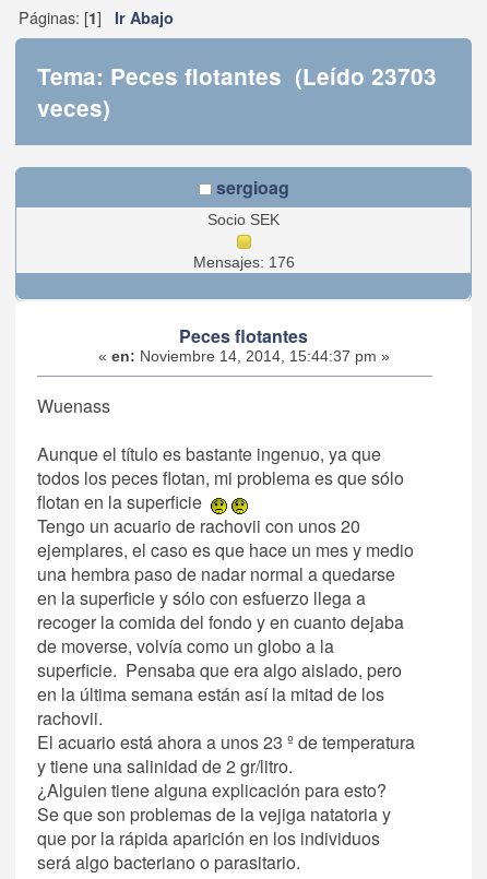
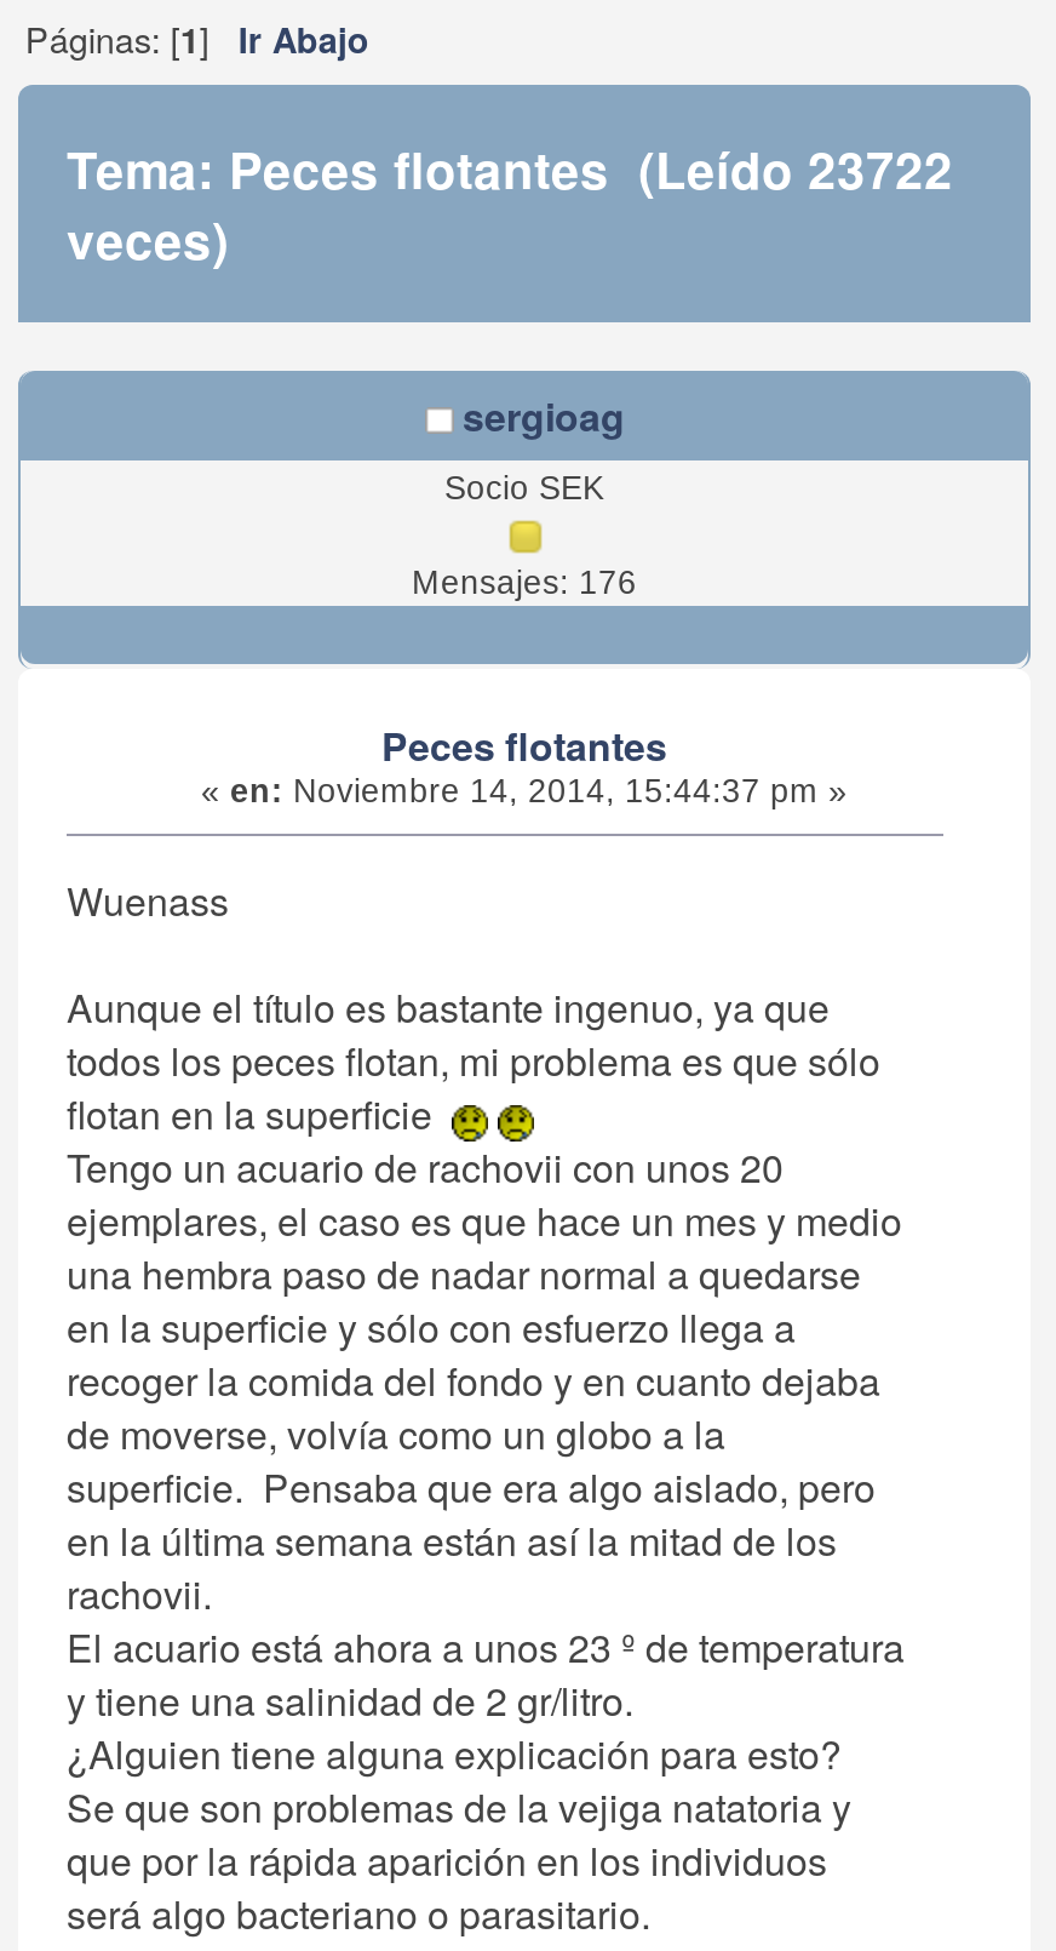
[37,60,437,92] Tema: Peces flotantes (Leído 23703 -> [67,134,953,204] Tema: Peces flotantes (Leído 23722

